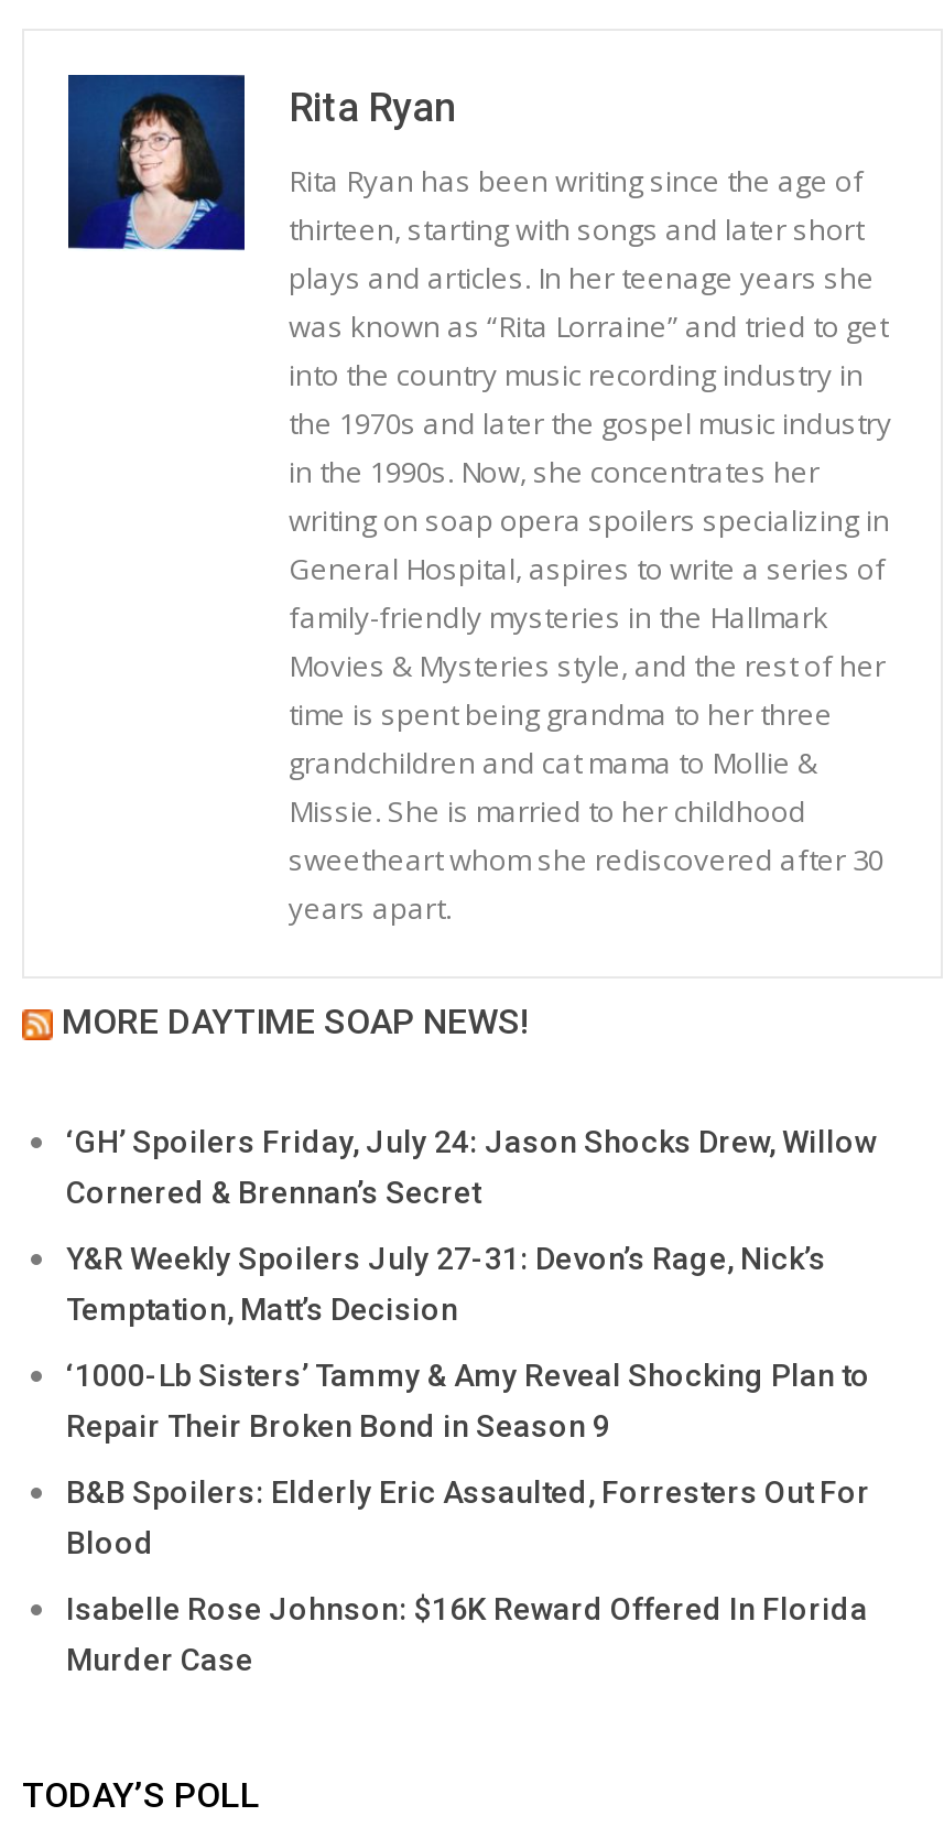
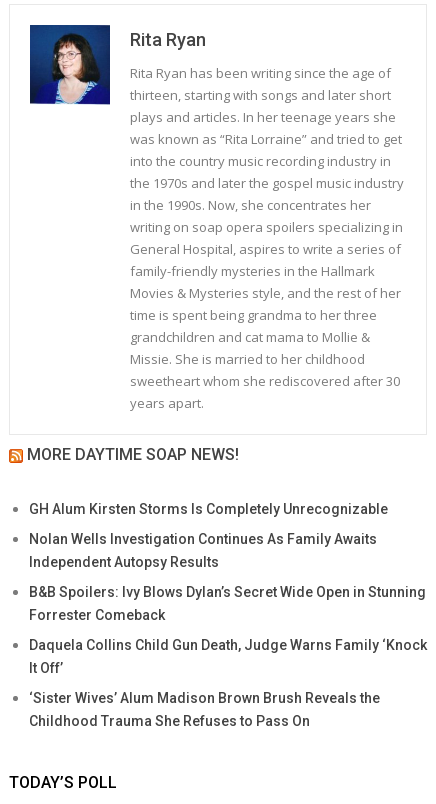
[66,1125,877,1211] ‘GH’ Spoilers Friday, July 24: Jason Shocks Drew, Willow | Cornered & Brennan’s Secret -> [29,501,388,517] GH Alum Kirsten Storms Is Completely Unrecognizable
[66,1241,826,1327] Y&R Weekly Spoilers July 27-31: Devon’s Rage, Nick’s | Temptation, Matt’s Decision -> [29,531,377,570] Nolan Wells Investigation Continues As Family Awaits | Independent Autopsy Results
[66,1358,870,1444] ‘1000-Lb Sisters’ Tammy & Amy Reveal Shocking Plan to | Repair Their Broken Bond in Season 9 -> [29,584,426,623] B&B Spoilers: Ivy Blows Dylan’s Secret Wide Open in Stunning | Forrester Comeback
[66,1475,870,1561] B&B Spoilers: Elderly Eric Assaulted, Forresters Out For | Blood -> [29,637,427,676] Daquela Collins Child Gun Death, Judge Warns Family ‘Knock | It Off’
[66,1592,868,1678] Isabelle Rose Johnson: $16K Reward Offered In Florida | Murder Case -> [29,690,380,729] ‘Sister Wives’ Alum Madison Brown Brush Reveals the | Childhood Trauma She Refuses to Pass On

